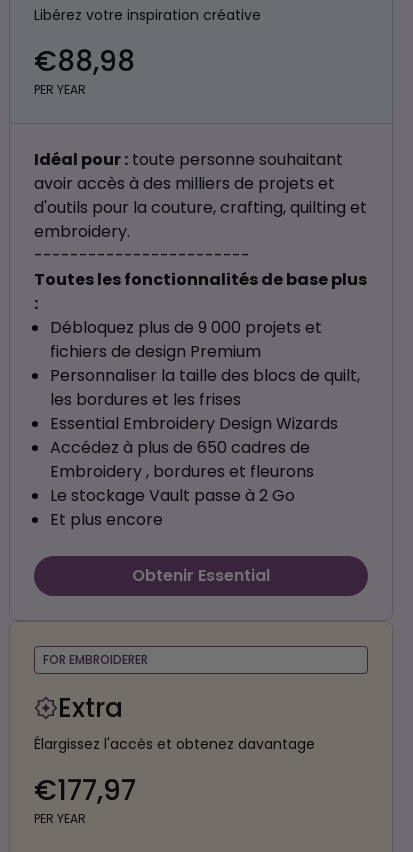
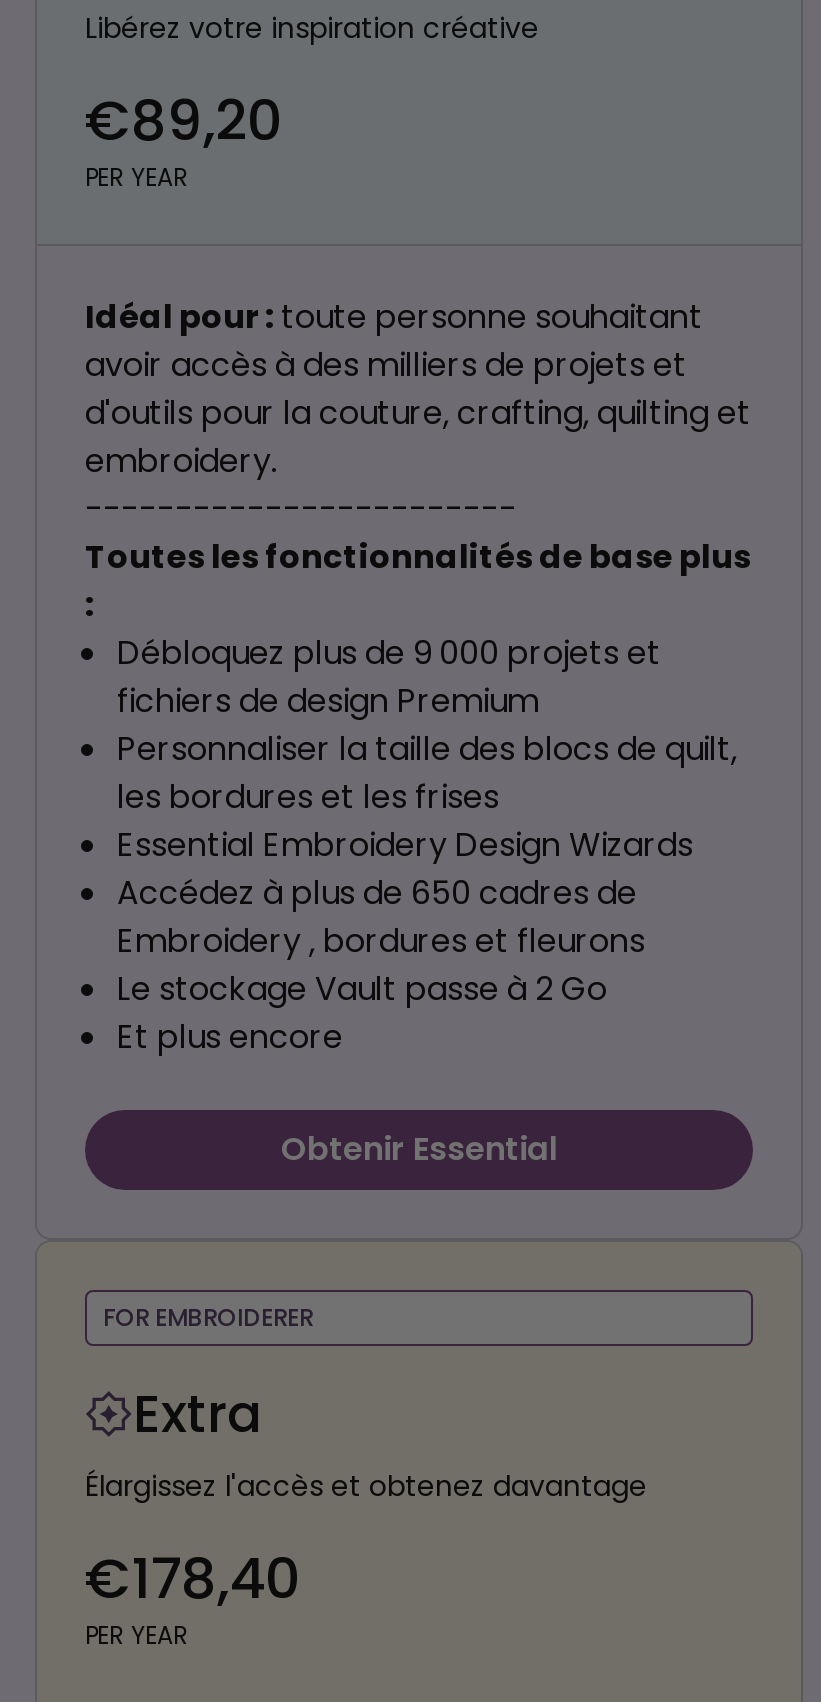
[34,42,135,81] €88,98 -> [85,83,283,161] €89,20
[34,771,136,810] €177,97 -> [85,1541,301,1619] €178,40

